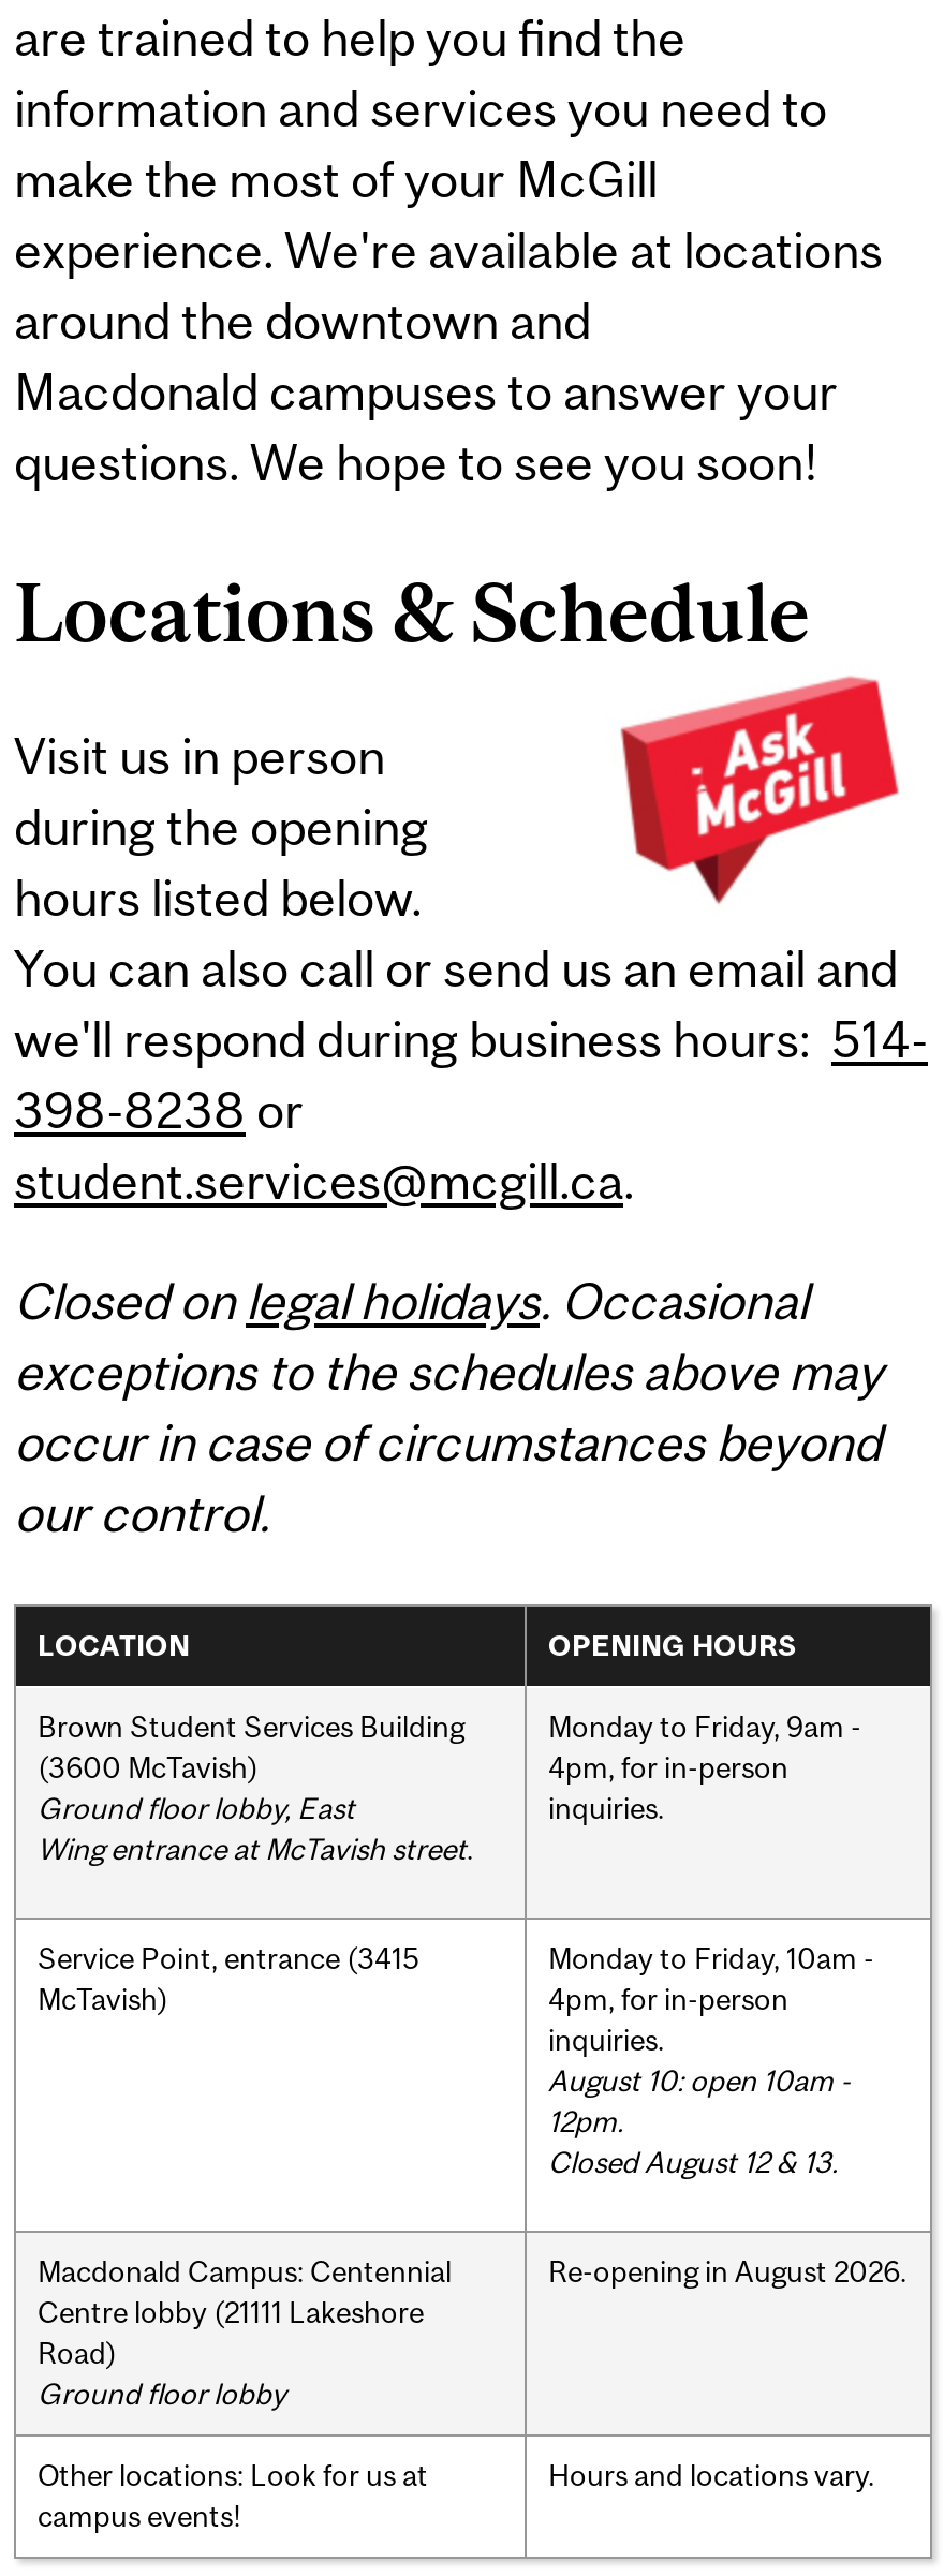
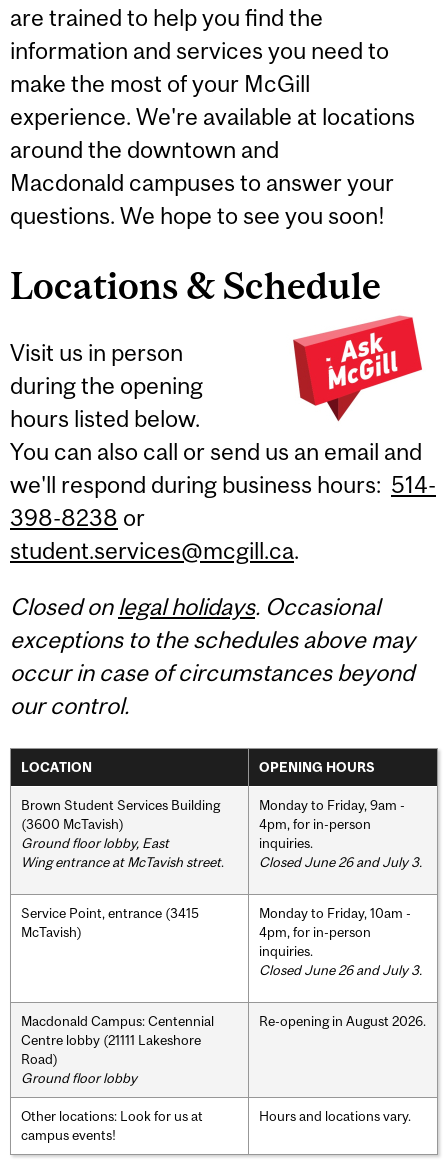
none -> [259,854,422,870] Closed June 26 and July 3.
[548,2063,851,2178] August 10: open 10am - | 12pm. | Closed August 12 & 13. -> [259,962,422,978] Closed June 26 and July 3.

